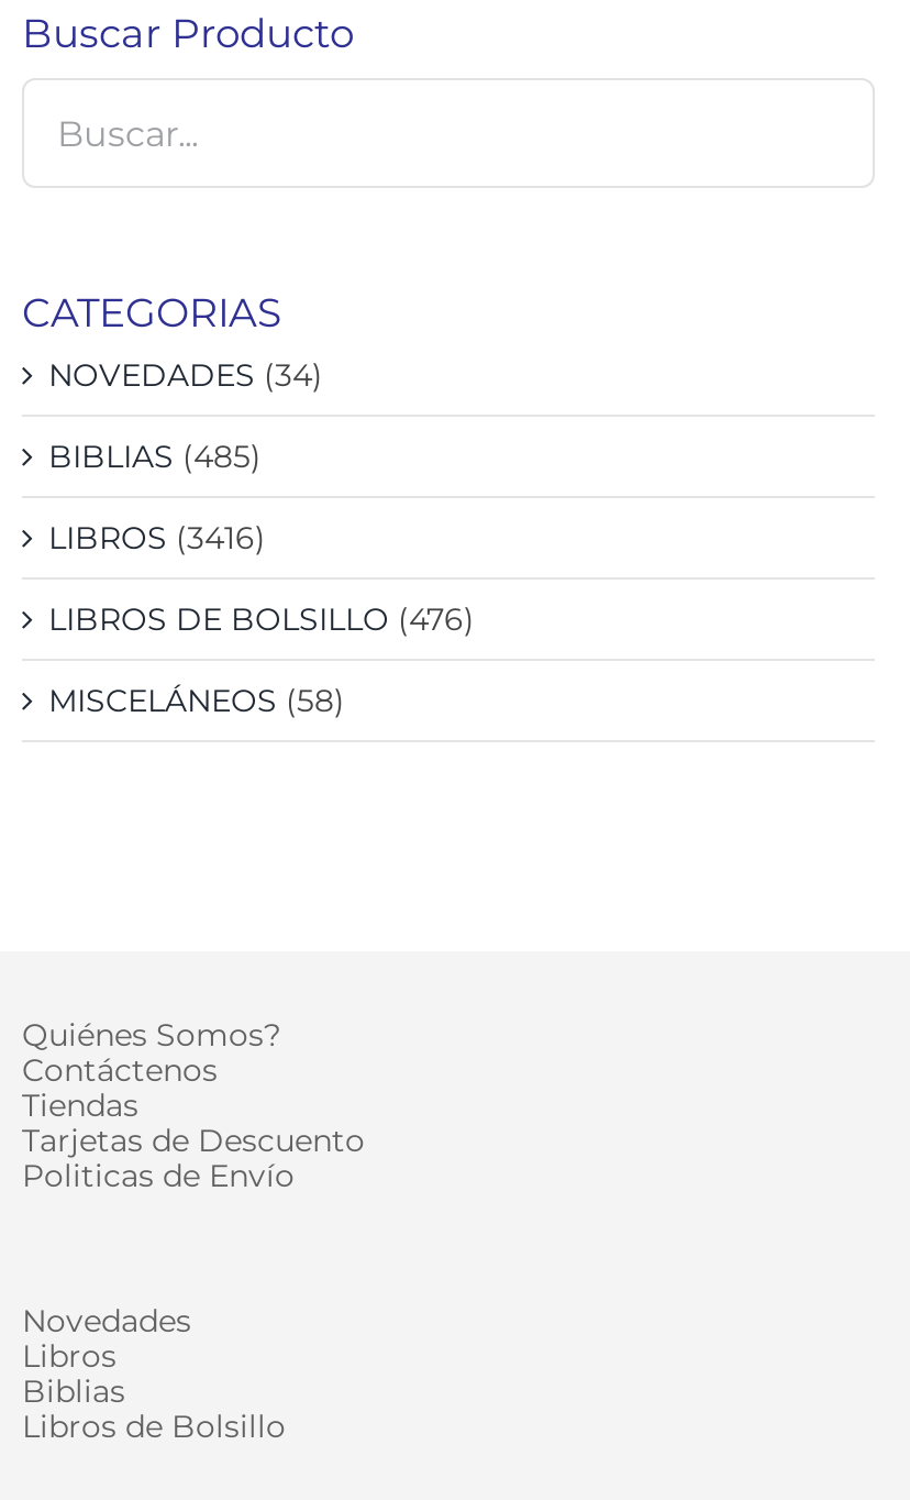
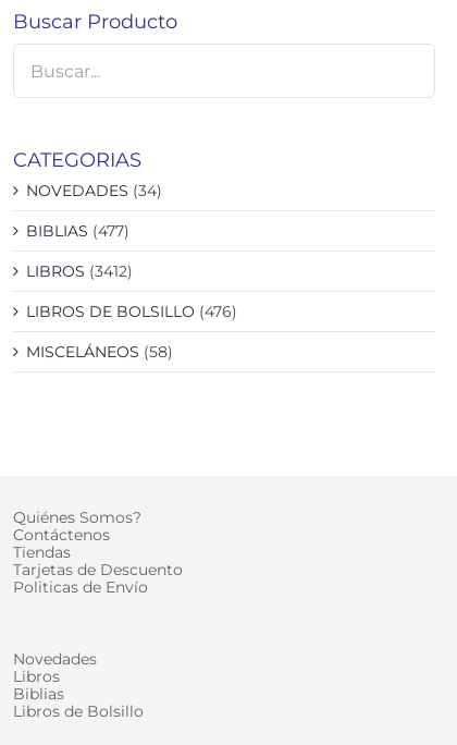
[48,437,262,477] BIBLIAS (485) -> [26,221,129,241] BIBLIAS (477)
[48,519,266,558] LIBROS (3416) -> [26,262,133,281] LIBROS (3412)

